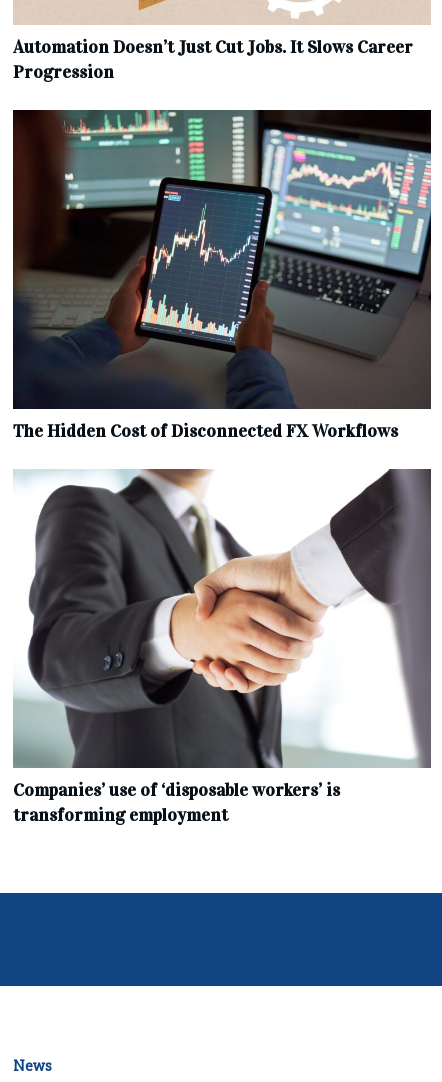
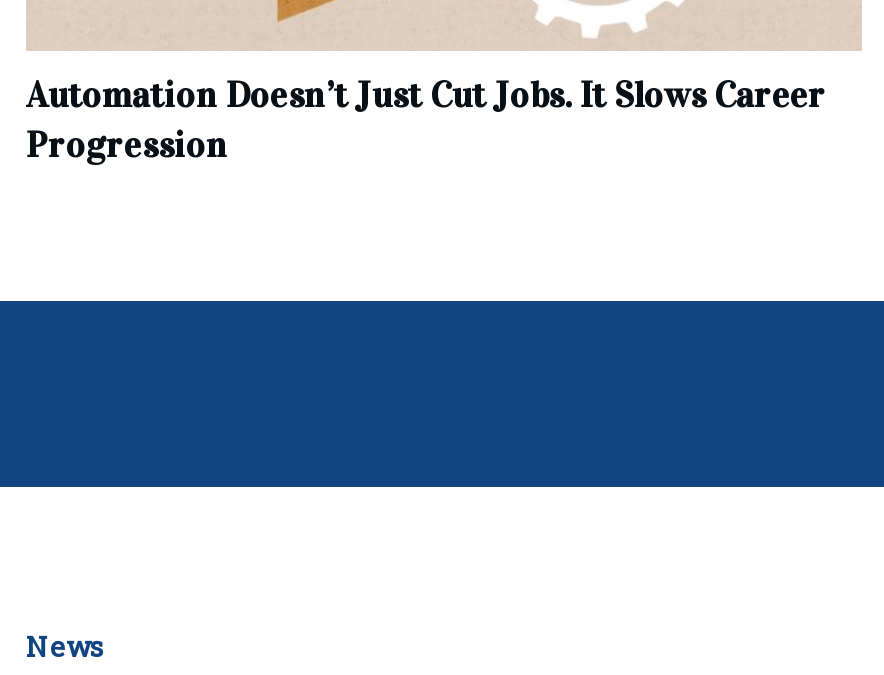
[12,109,432,442] [image] | The Hidden Cost of Disconnected FX Workflows -> none
[13,468,432,826] [image] | Companies’ use of ‘disposable workers’ is | transforming employment -> none

